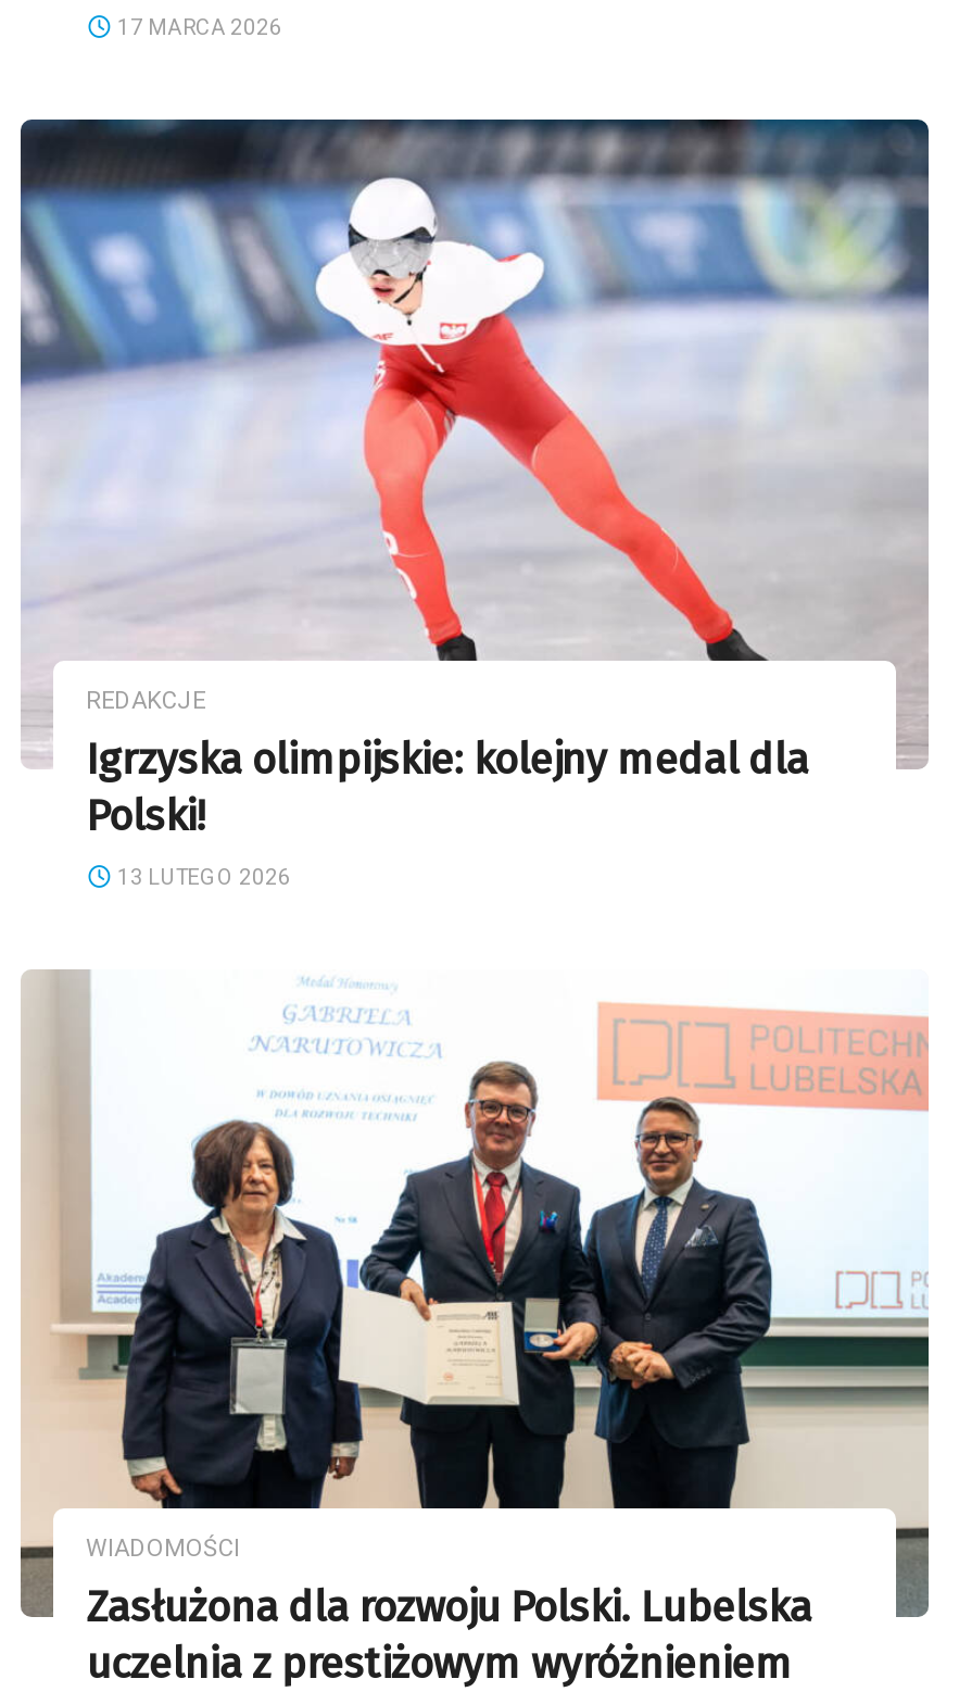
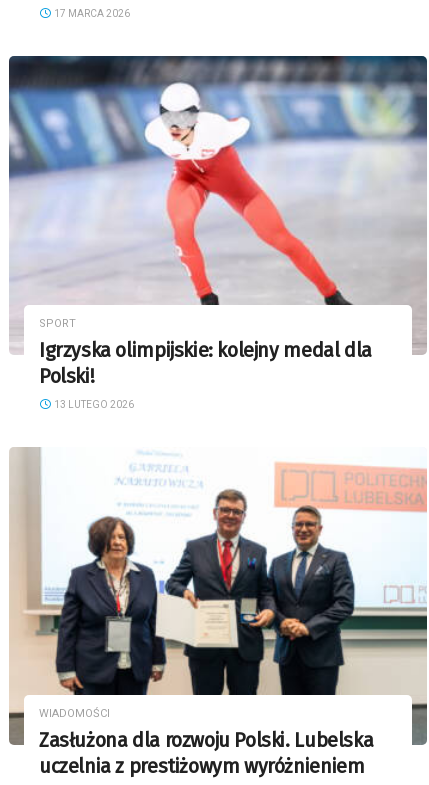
[86,686,205,714] REDAKCJE -> [39,317,76,330] SPORT

